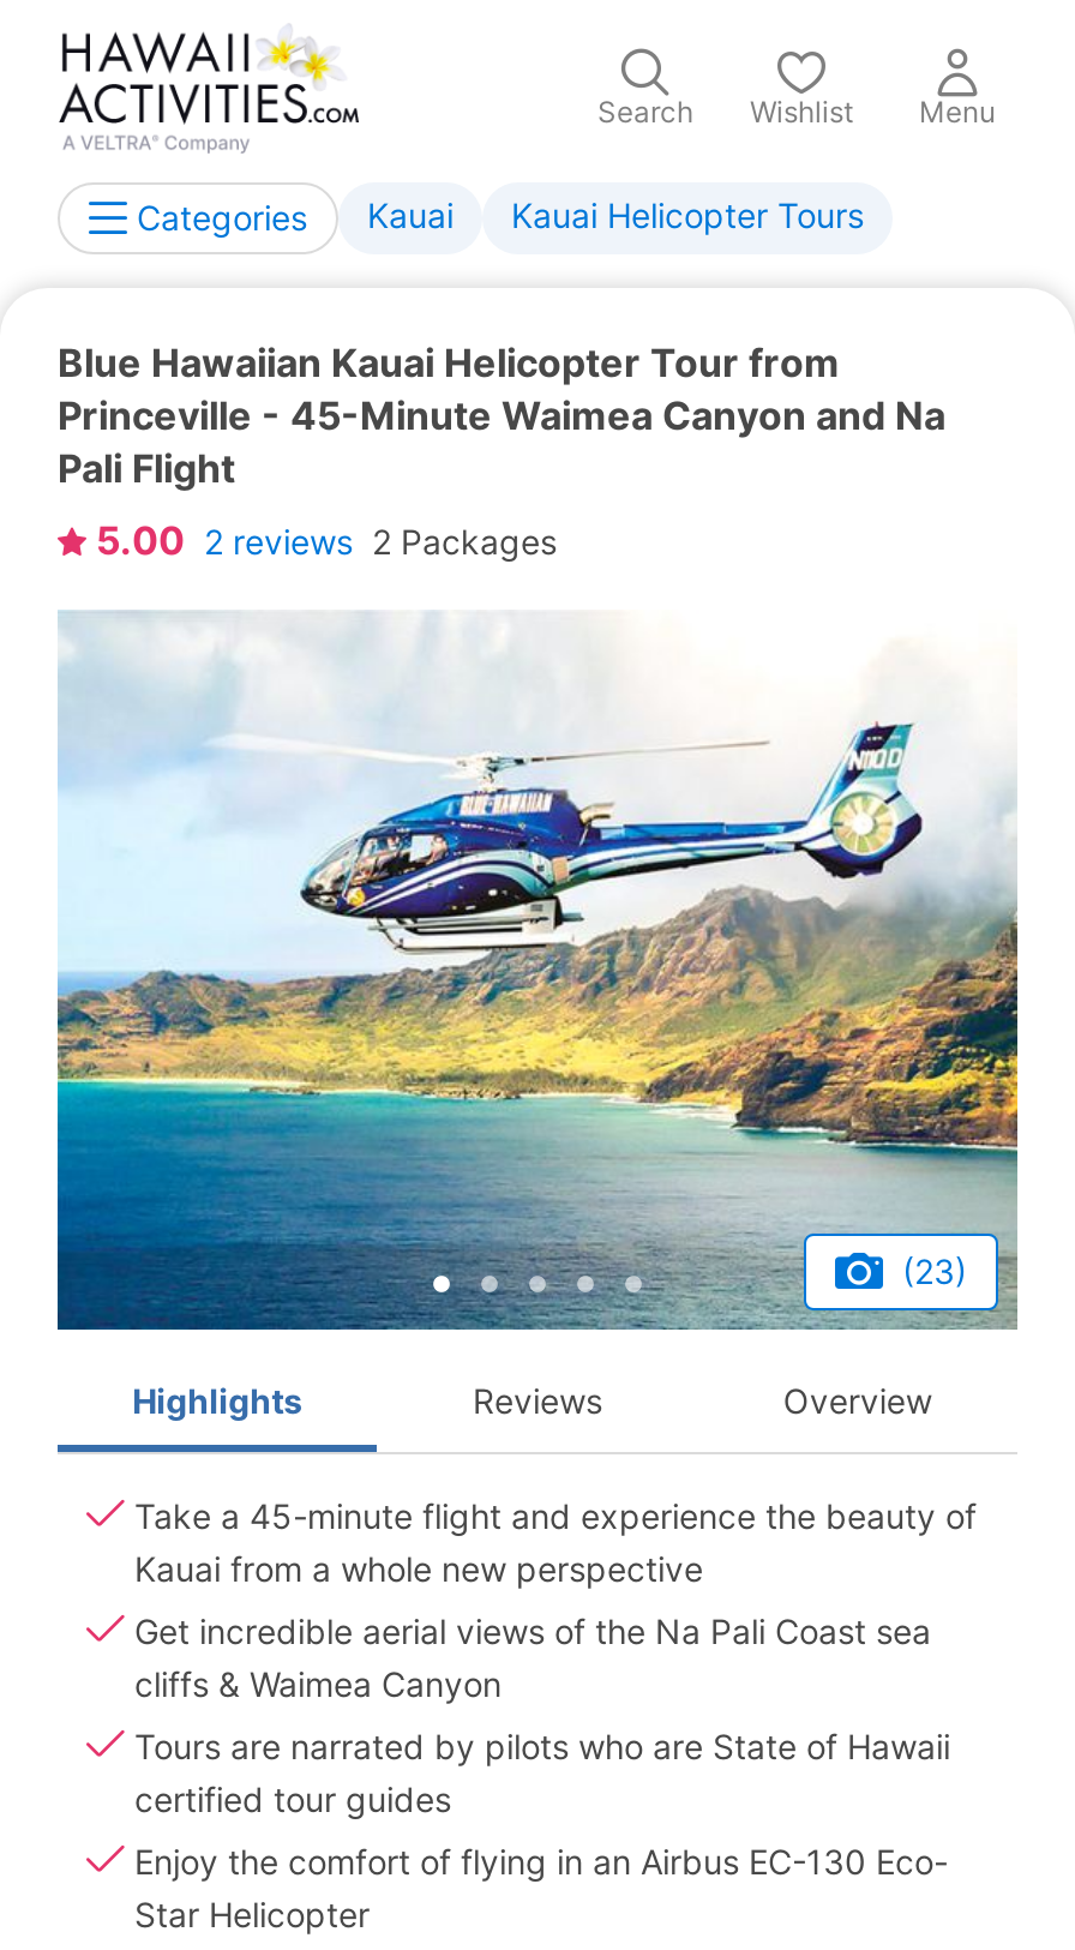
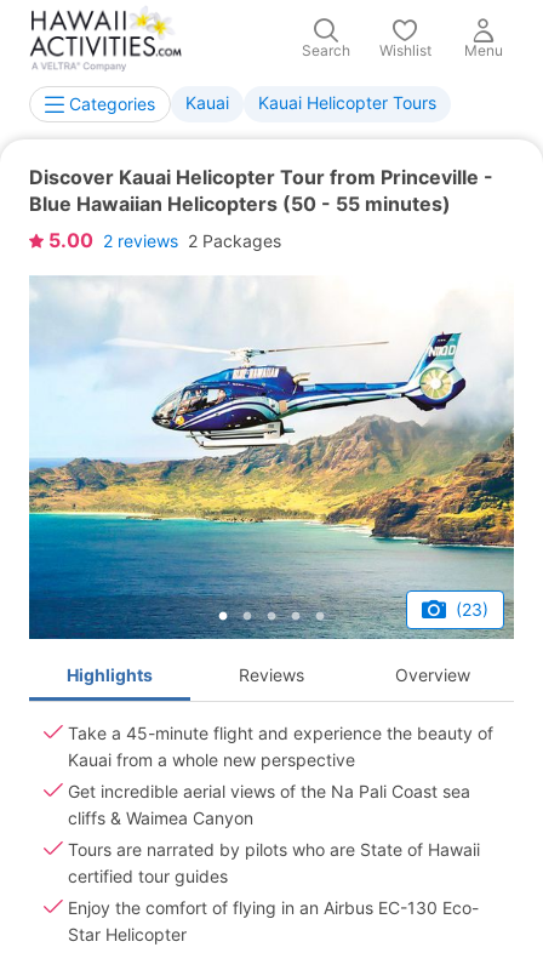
[58,338,945,492] Blue Hawaiian Kauai Helicopter Tour from | Princeville - 45-Minute Waimea Canyon and Na | Pali Flight -> [29,165,493,216] Discover Kauai Helicopter Tour from Princeville - | Blue Hawaiian Helicopters (50 - 55 minutes)

